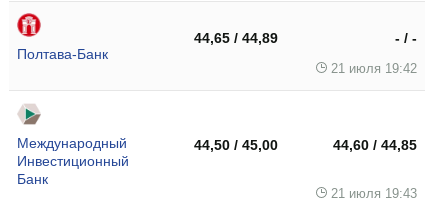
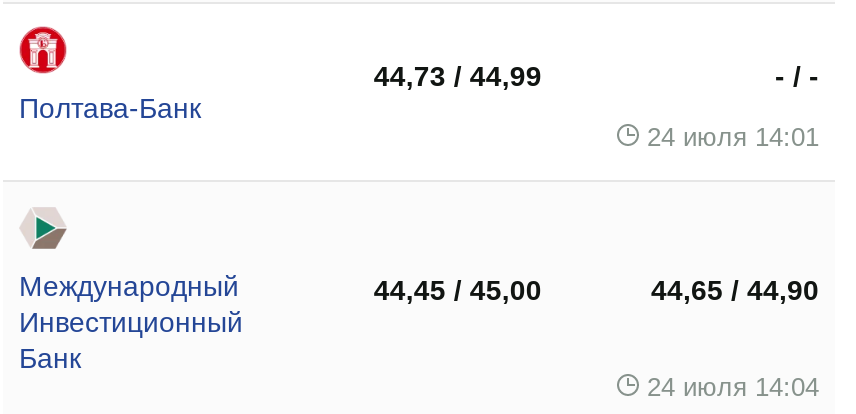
[194,30,278,46] 44,65 / 44,89 -> [374,59,542,91] 44,73 / 44,99
[331,61,417,76] 21 июля 19:42 -> [647,121,819,151] 24 июля 14:01
[194,137,278,153] 44,50 / 45,00 -> [374,273,542,305] 44,45 / 45,00
[333,137,417,153] 44,60 / 44,85 -> [651,273,819,305] 44,65 / 44,90
[331,186,417,201] 21 июля 19:43 -> [647,371,819,401] 24 июля 14:04

